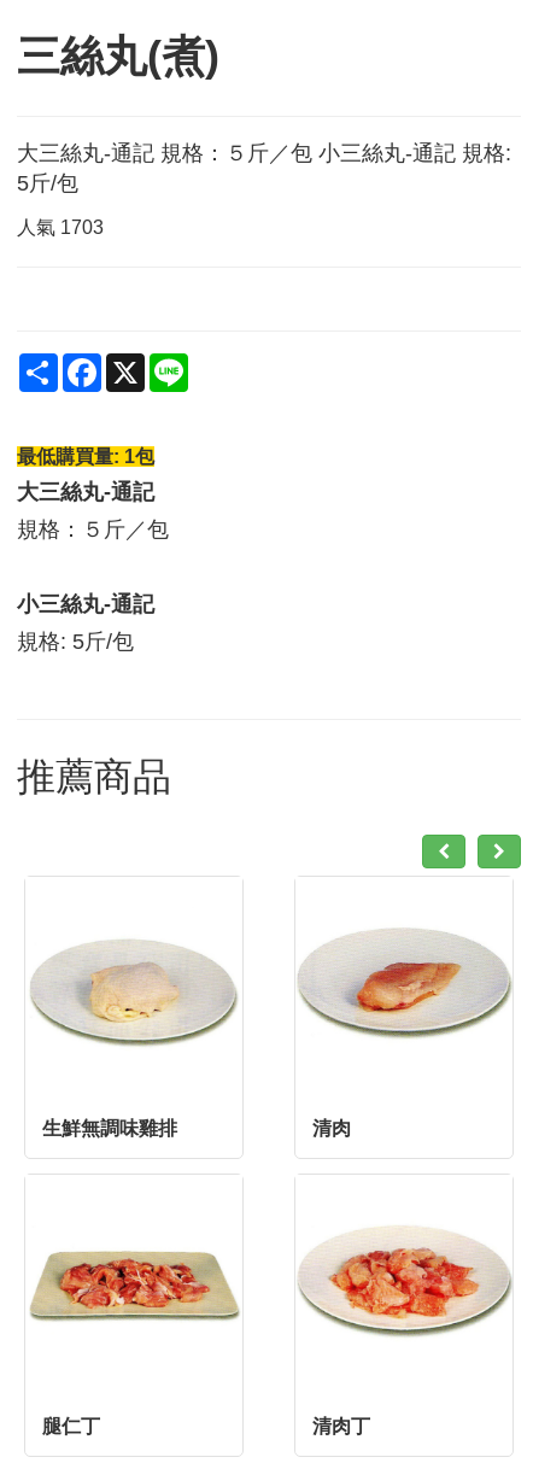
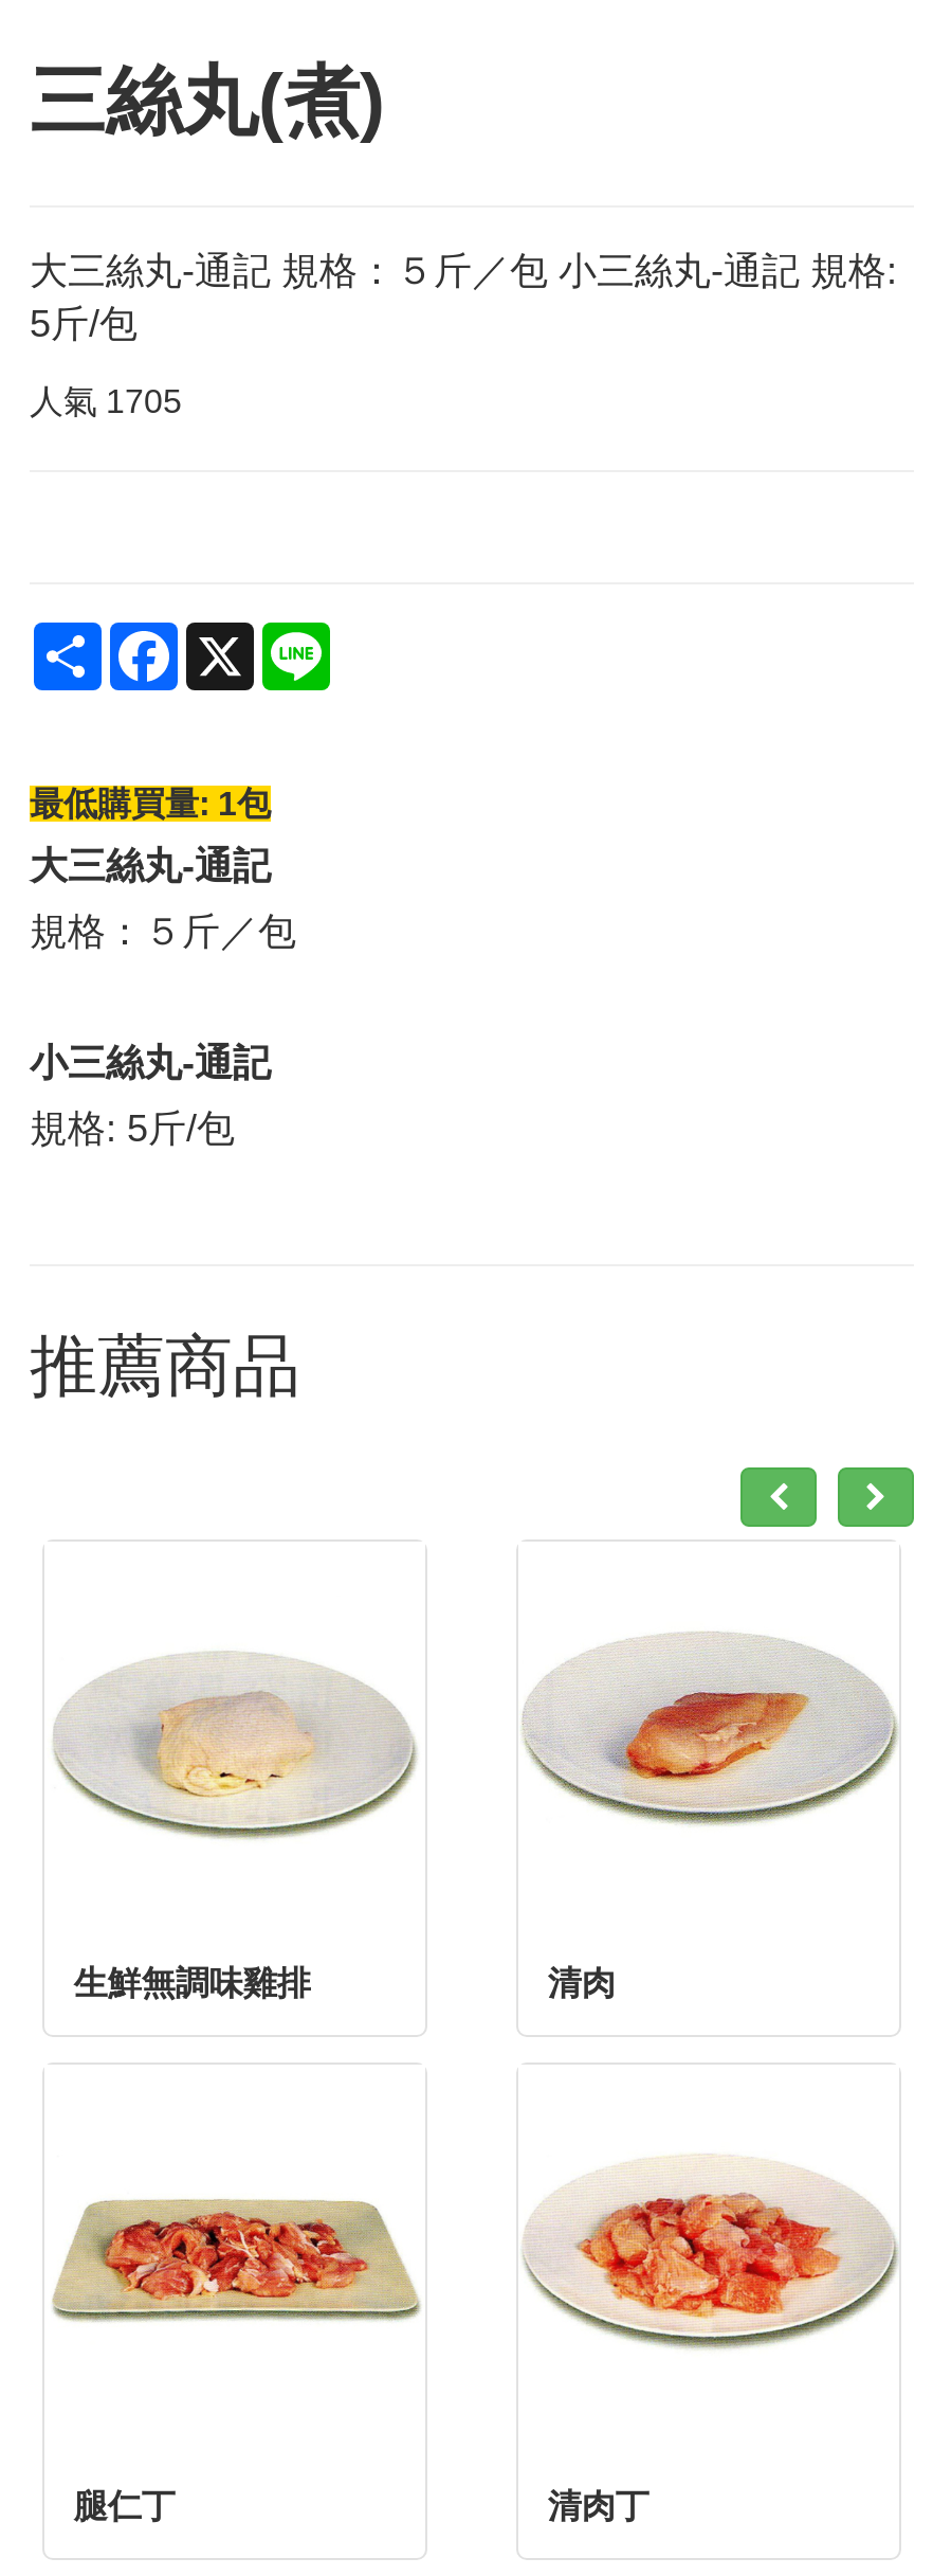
[17,217,104,237] 人氣1703 -> [30,383,182,419] 人氣1705

